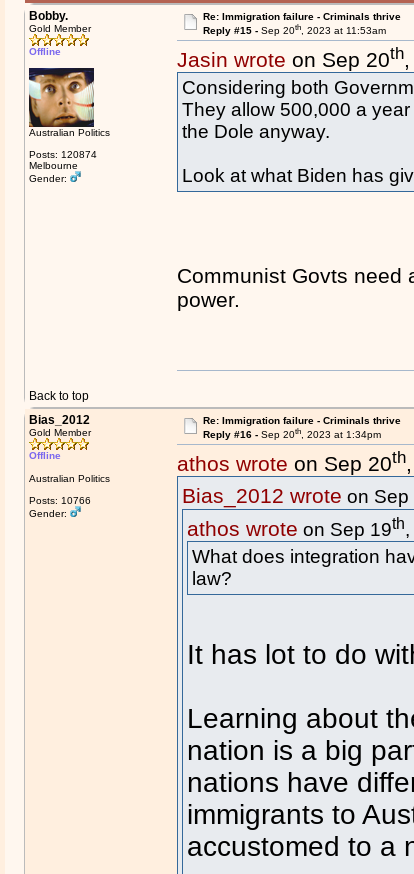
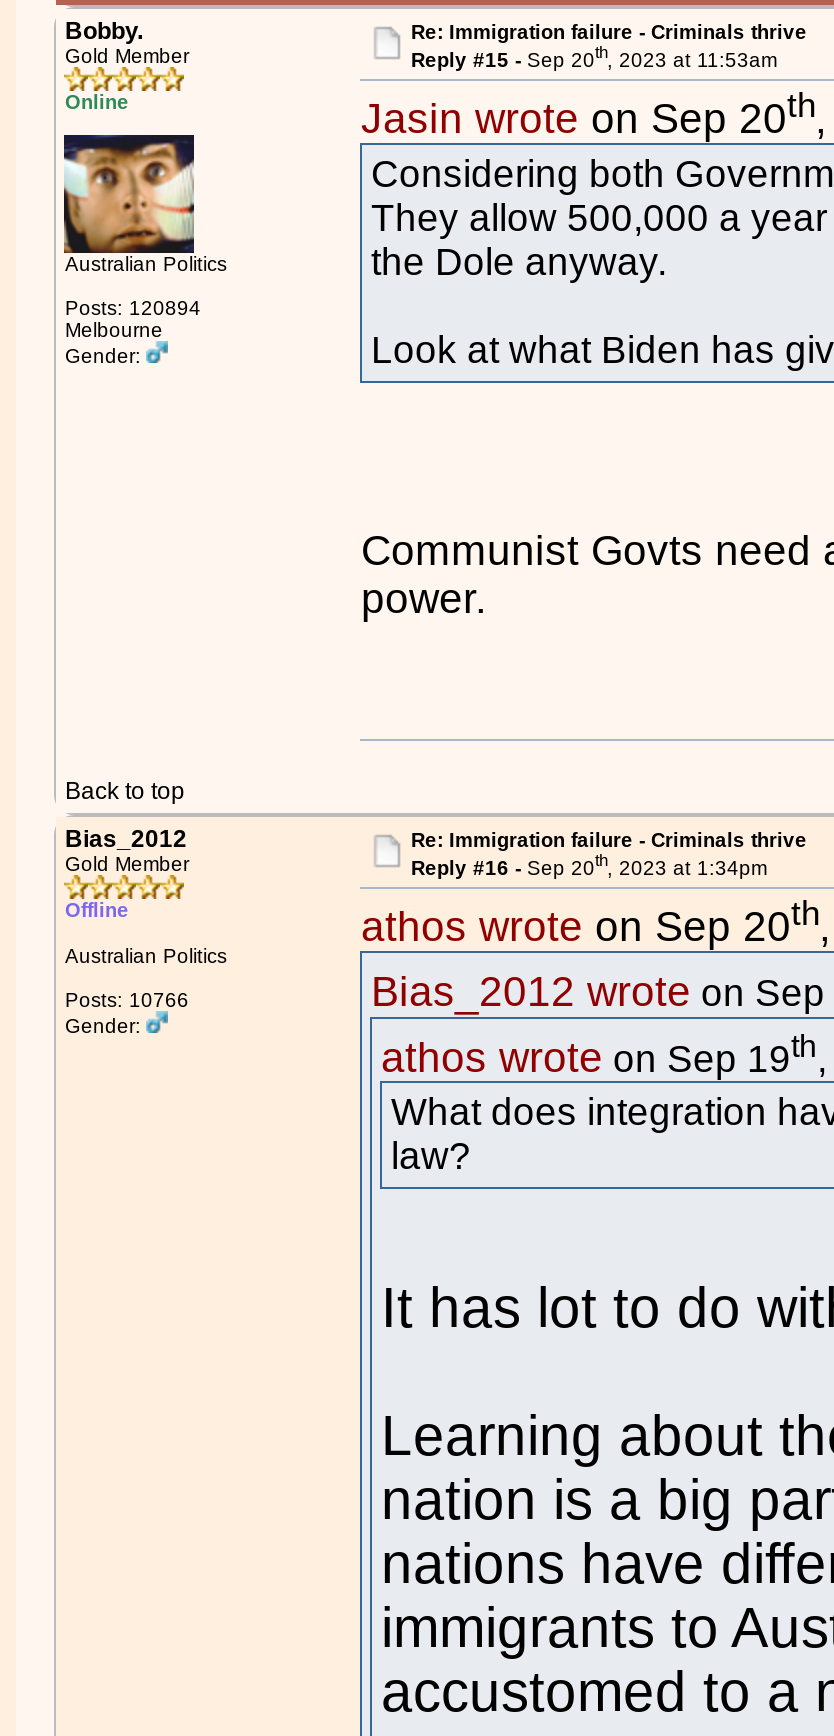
[29,46,61,57] Offline -> [65,91,129,113] Online
[29,149,97,160] Posts: 120874 -> [65,297,201,319] Posts: 120894

